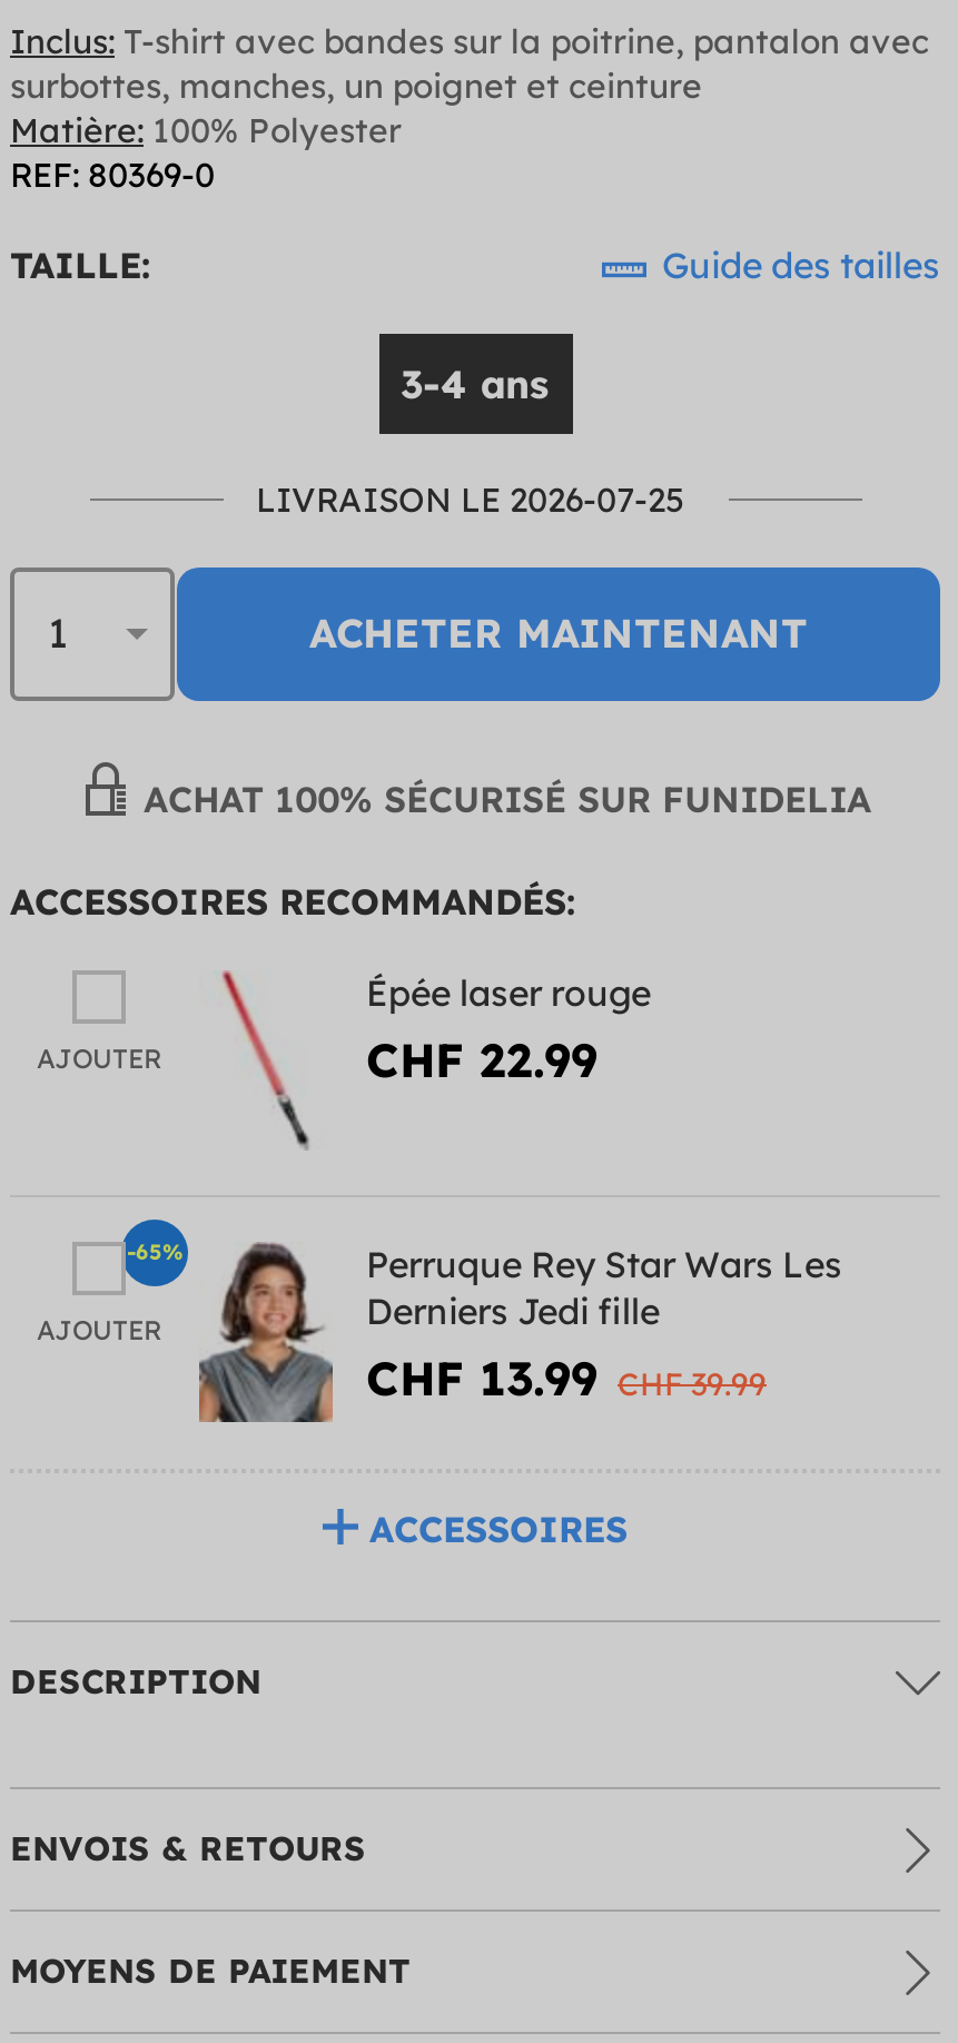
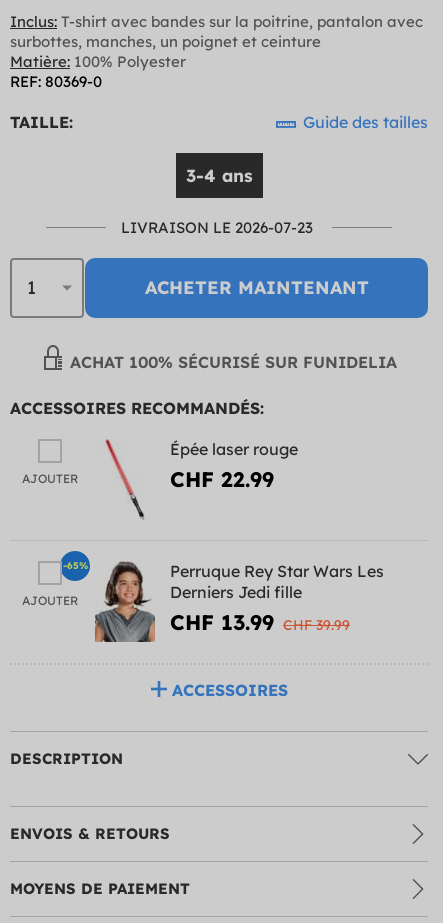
[256,478,685,520] LIVRAISON LE 2026-07-25 -> [121,218,313,237] LIVRAISON LE 2026-07-23

